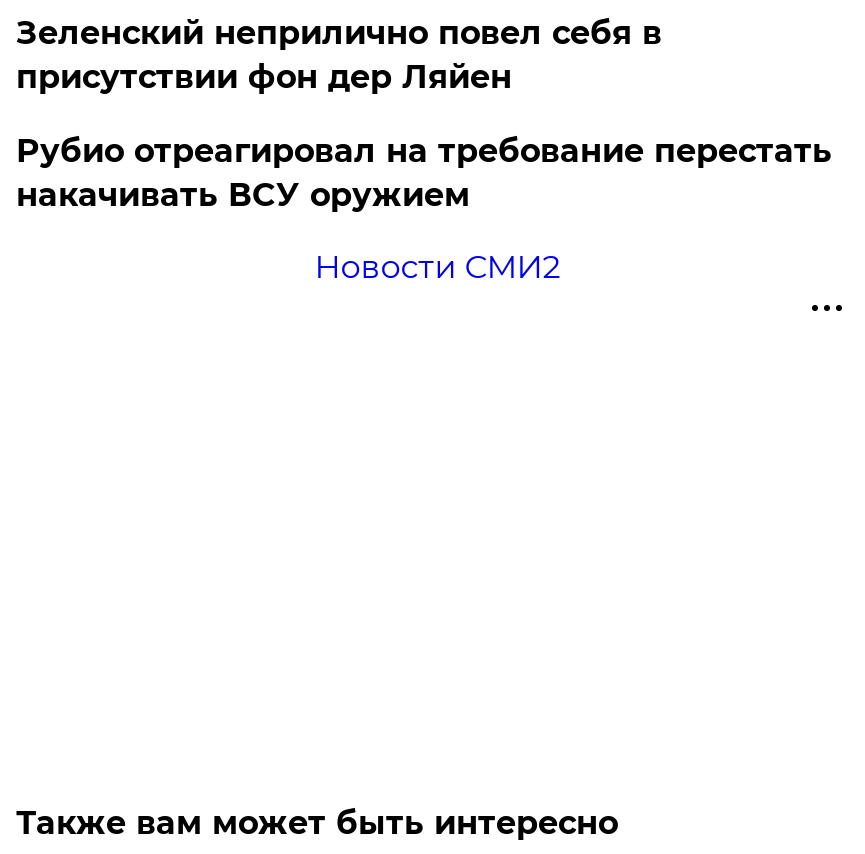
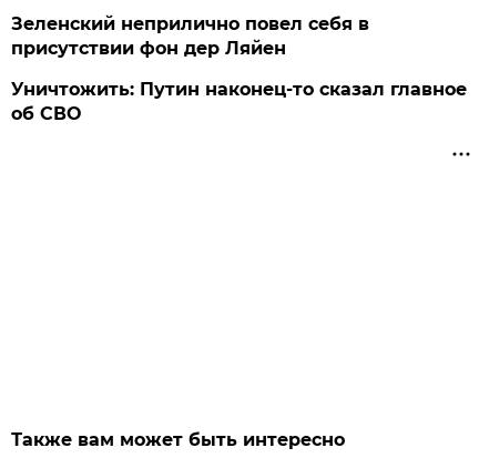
[16,132,832,286] Рубио отреагировал на требование перестать | накачивать ВСУ оружием | Новости СМИ2 -> [12,79,467,124] Уничтожить: Путин наконец-то сказал главное | об СВО

